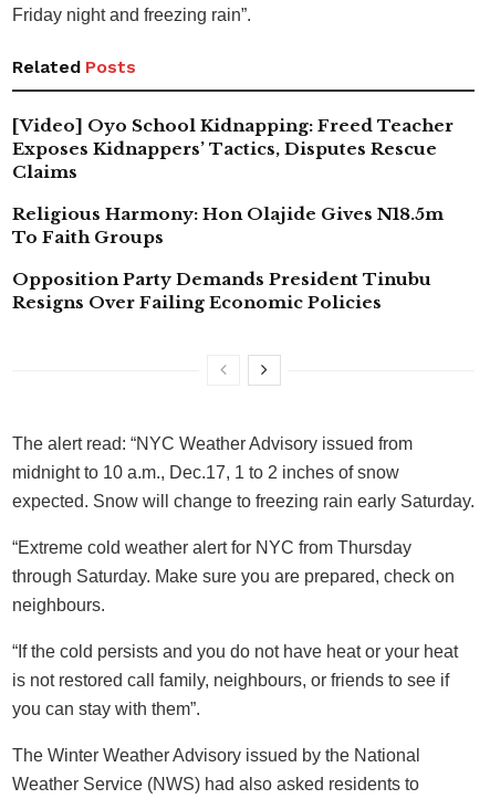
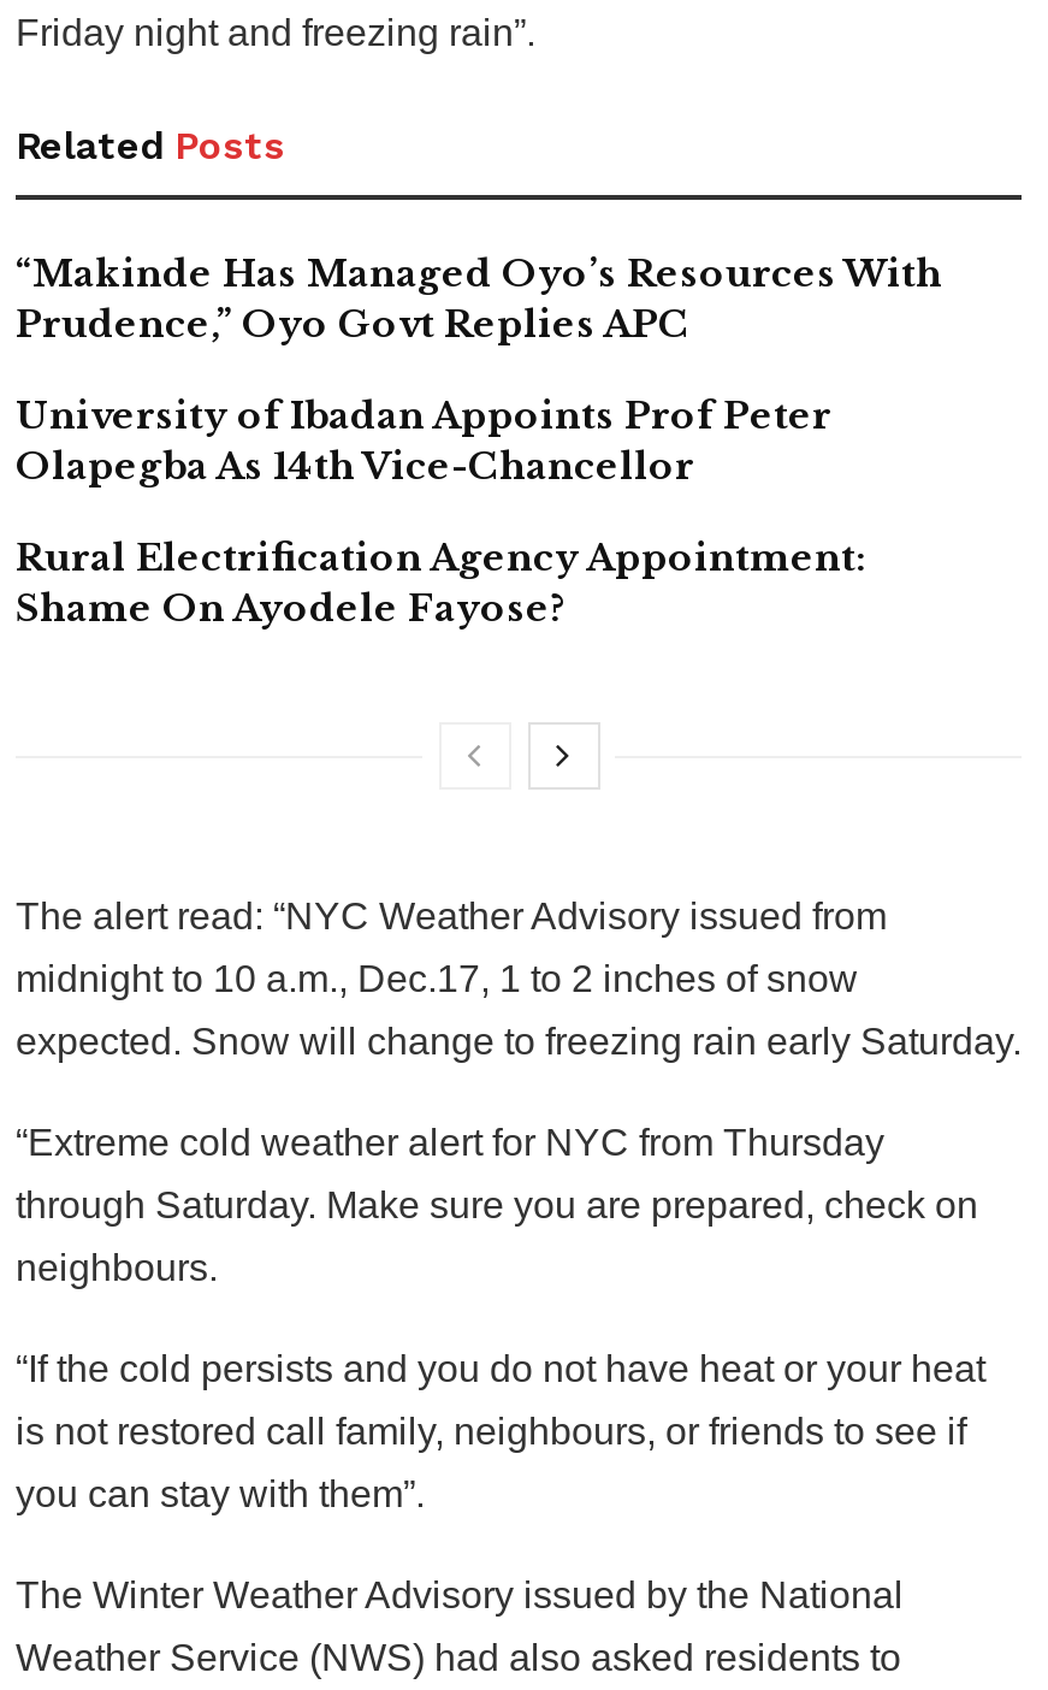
[12,115,453,182] [Video] Oyo School Kidnapping: Freed Teacher | Exposes Kidnappers’ Tactics, Disputes Rescue | Claims -> [16,251,942,347] “Makinde Has Managed Oyo’s Resources With | Prudence,” Oyo Govt Replies APC
[12,203,444,248] Religious Harmony: Hon Olajide Gives N18.5m | To Faith Groups -> [16,393,831,489] University of Ibadan Appoints Prof Peter | Olapegba As 14th Vice-Chancellor
[12,269,431,313] Opposition Party Demands President Tinubu | Resigns Over Failing Economic Policies -> [16,535,865,631] Rural Electrification Agency Appointment: | Shame On Ayodele Fayose?

